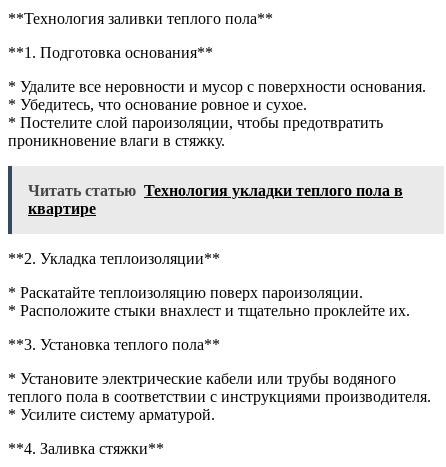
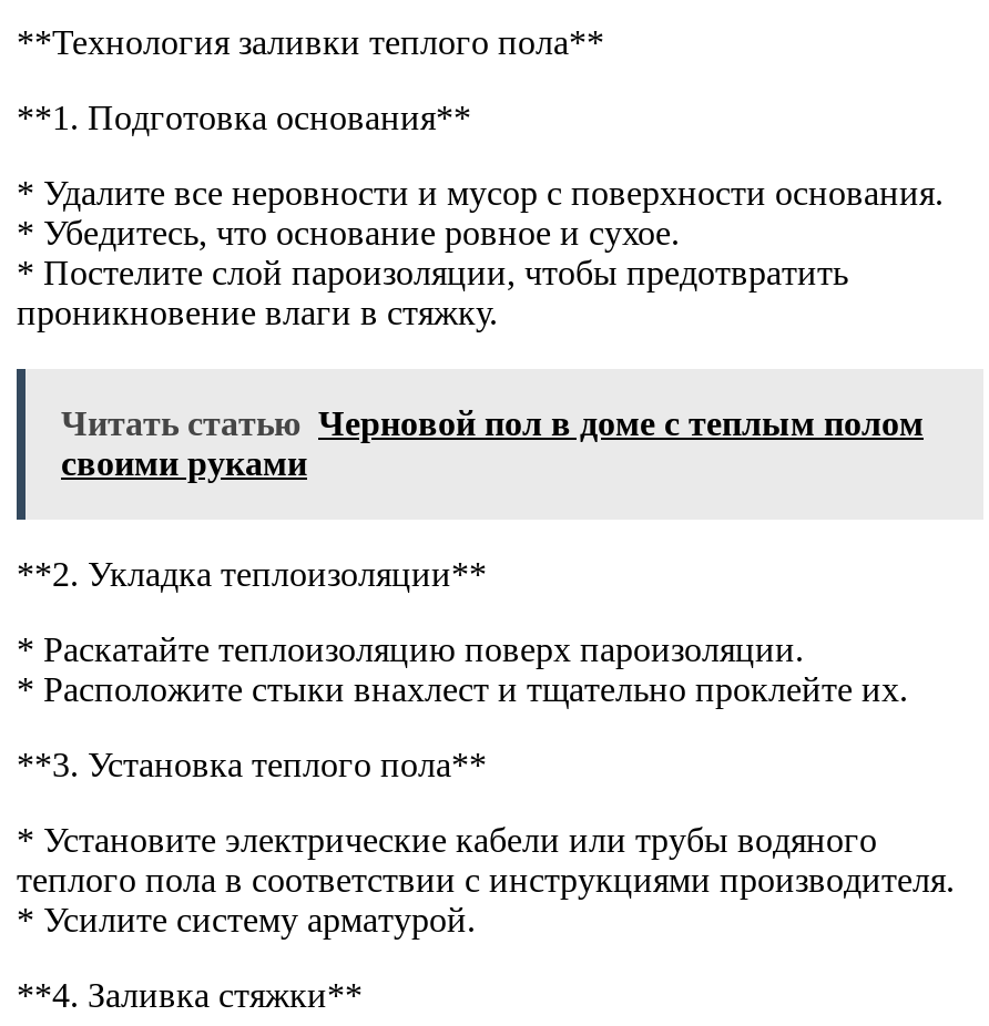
[28,182,403,217] Читать статью Технология укладки теплого пола в | квартире -> [61,404,924,482] Читать статью Черновой пол в доме с теплым полом | своими руками

